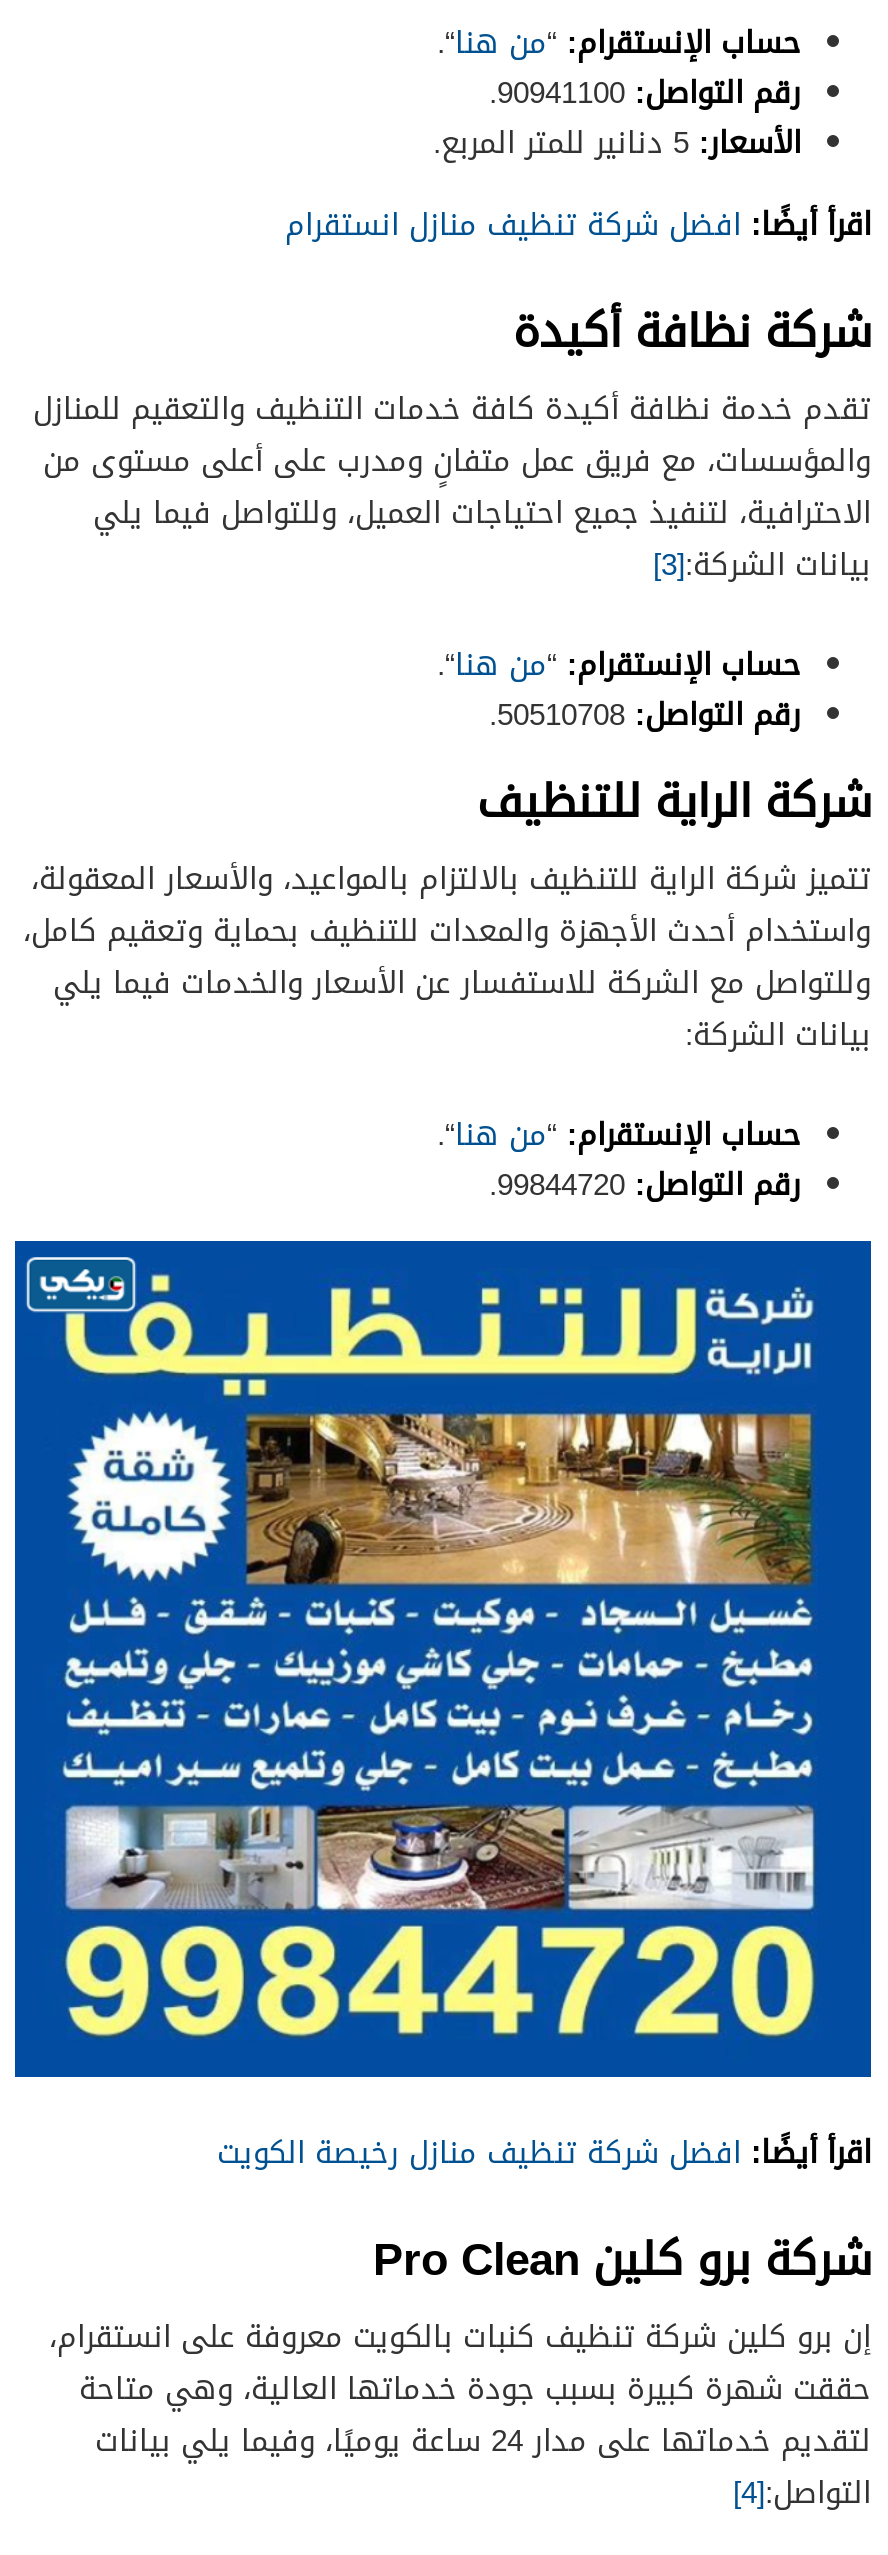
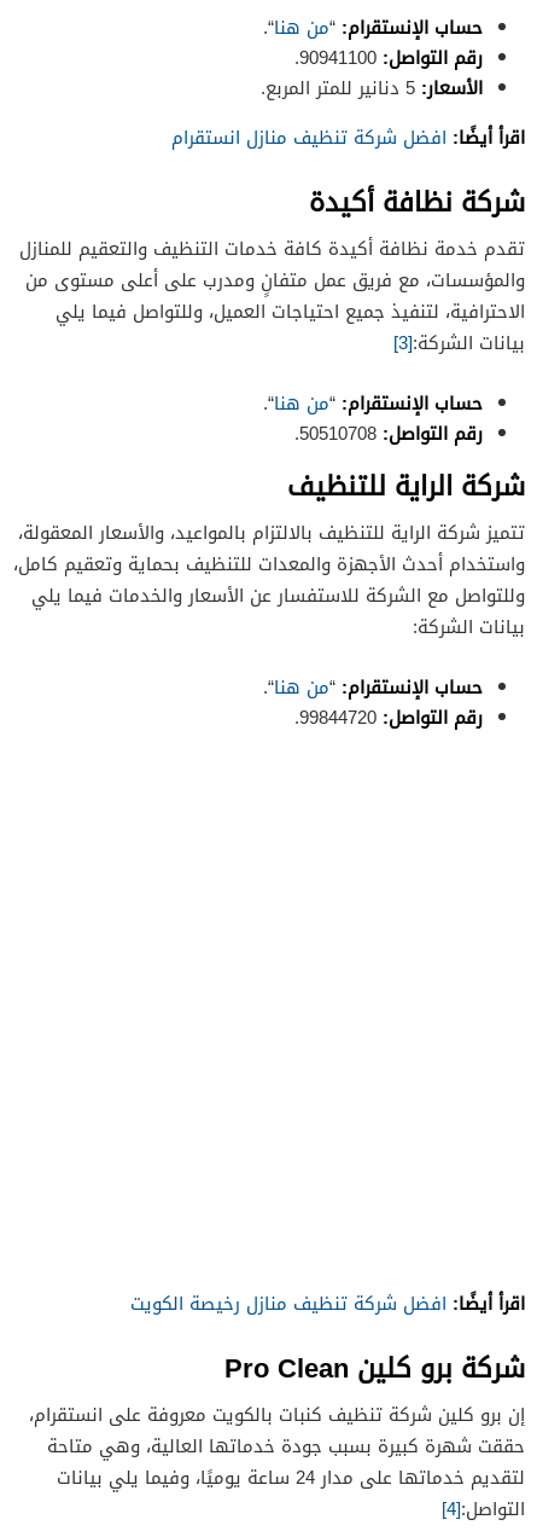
[13,1239,873,2079] [image] -> none

